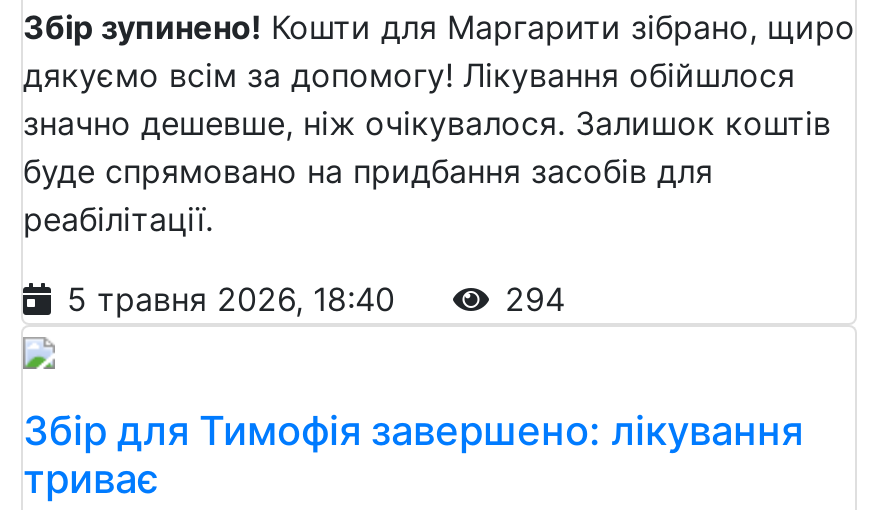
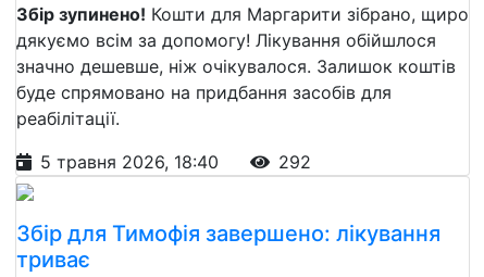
[505,279,565,319] 294 -> [278,151,311,173] 292

